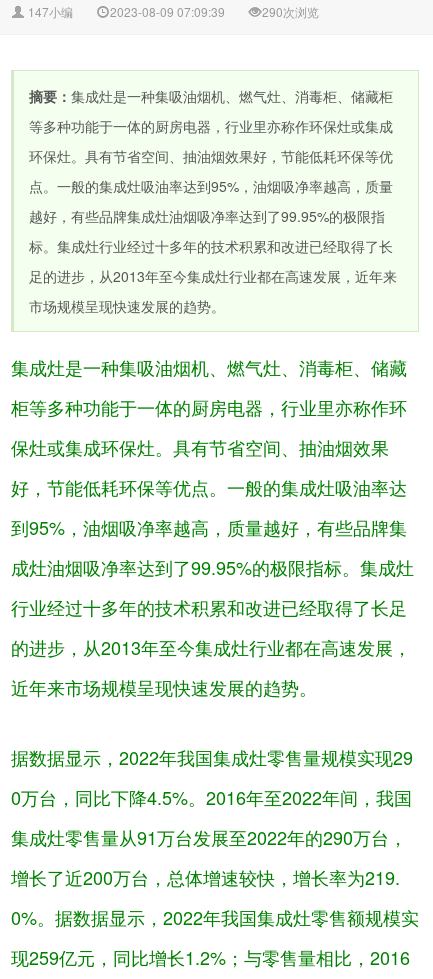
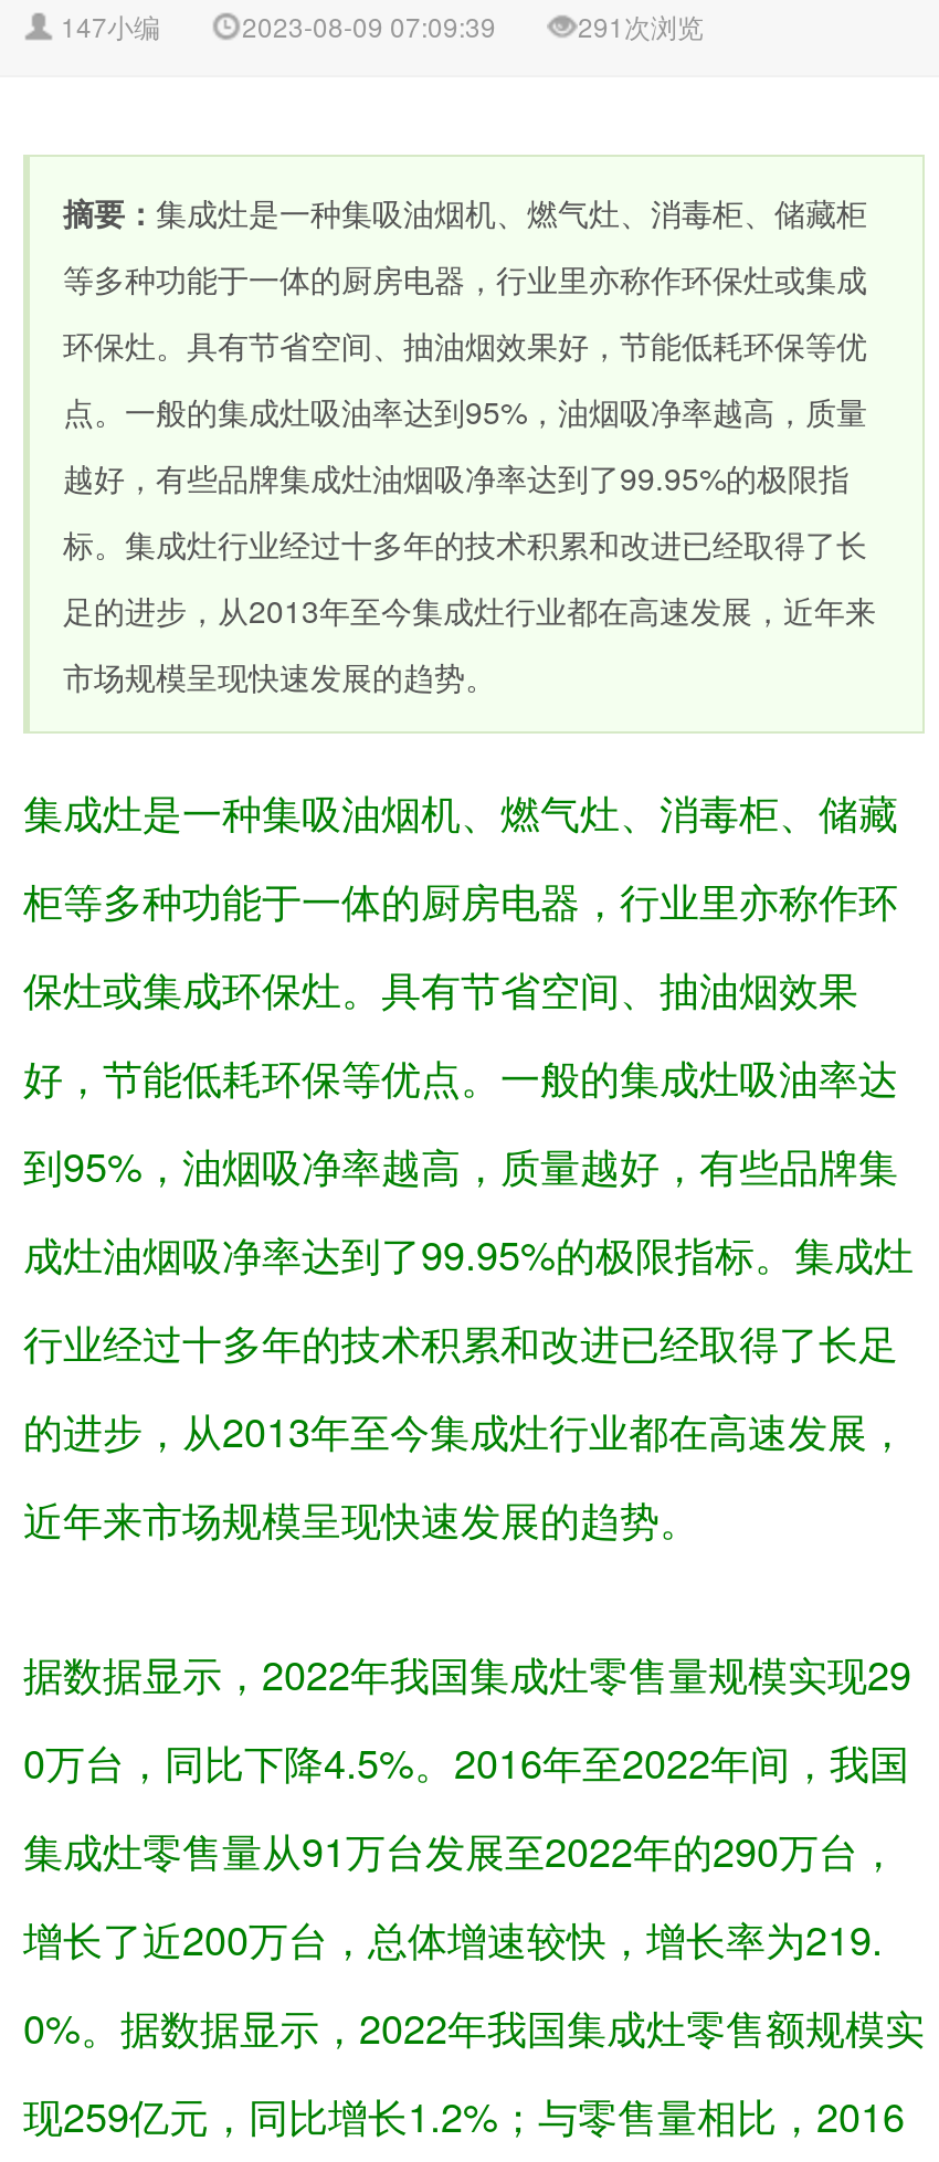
[262,3,319,20] 290次浏览 -> [578,7,704,44] 291次浏览

